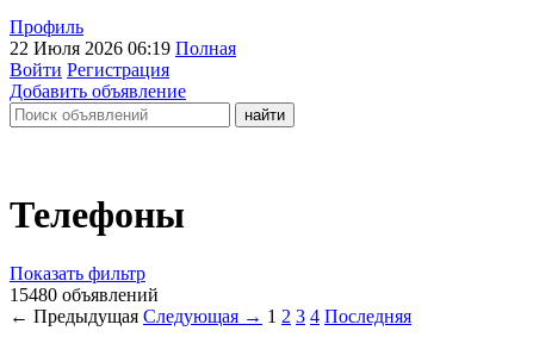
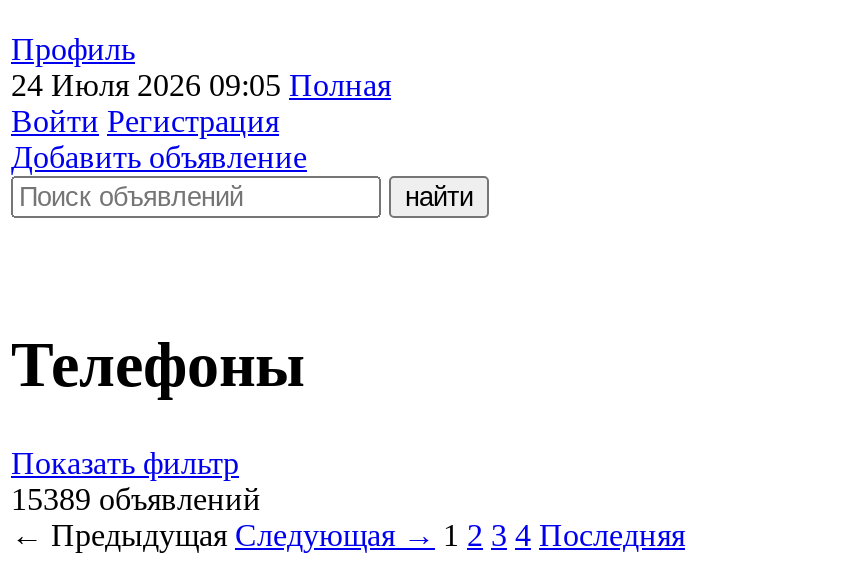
[10,38,236,58] 22 Июля 2026 06:19 Полная -> [11,68,391,102] 24 Июля 2026 09:05 Полная
[10,284,159,305] 15480 объявлений -> [11,482,261,516] 15389 объявлений

